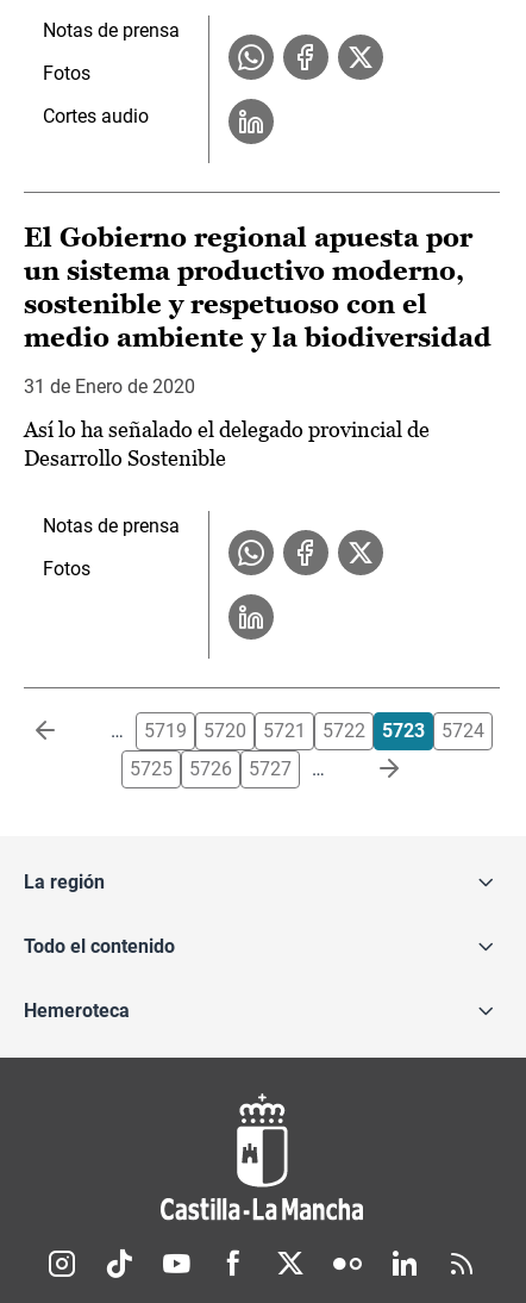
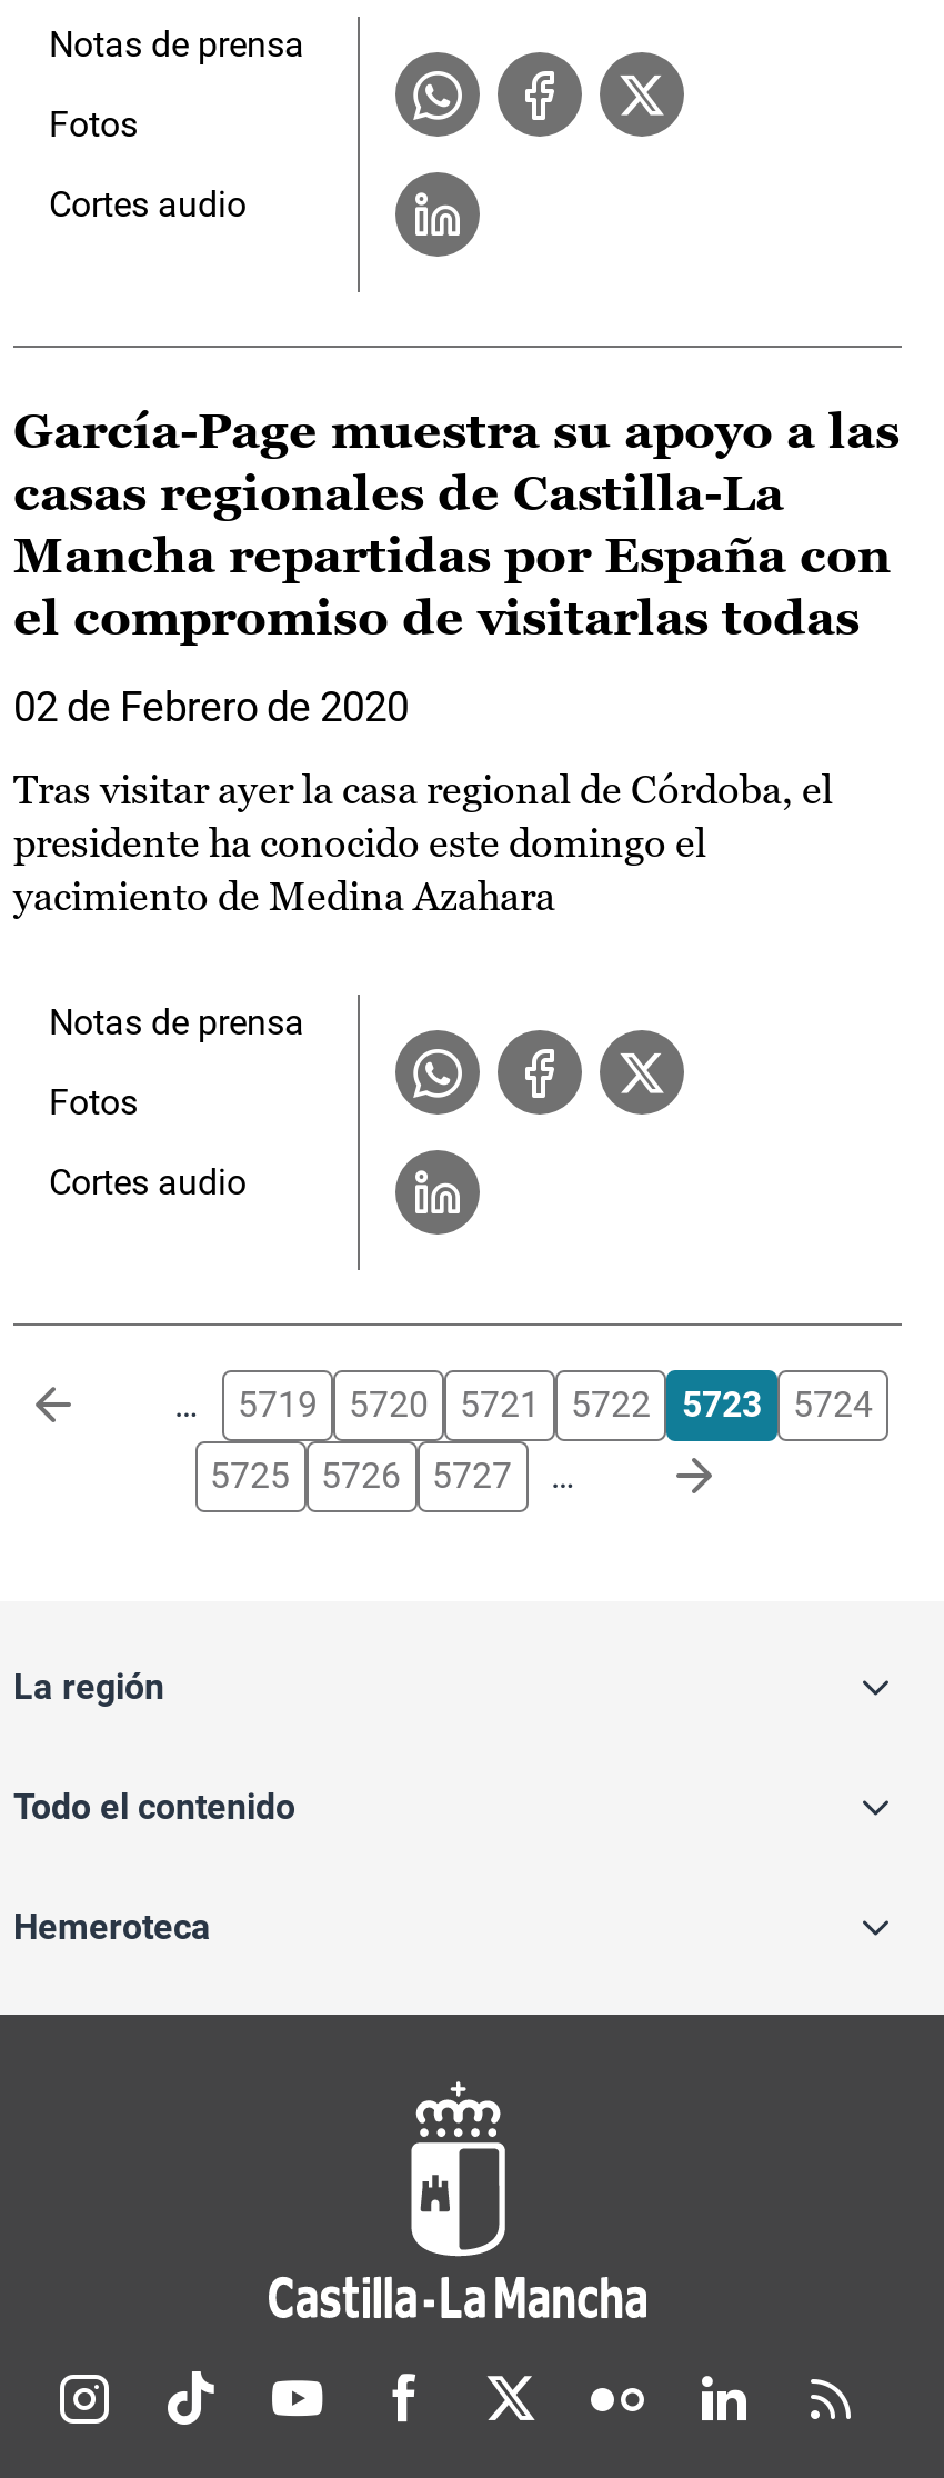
[24,223,491,353] El Gobierno regional apuesta por | un sistema productivo moderno, | sostenible y respetuoso con el | medio ambiente y la biodiversidad -> [13,404,900,646] García-Page muestra su apoyo a las | casas regionales de Castilla-La | Mancha repartidas por España con | el compromiso de visitarlas todas
[24,375,195,398] 31 de Enero de 2020 -> [13,684,409,730] 02 de Febrero de 2020
[24,417,430,471] Así lo ha señalado el delegado provincial de | Desarrollo Sostenible -> [13,766,833,919] Tras visitar ayer la casa regional de Córdoba, el | presidente ha conocido este domingo el | yacimiento de Medina Azahara
none -> [49,1161,247,1204] Cortes audio

